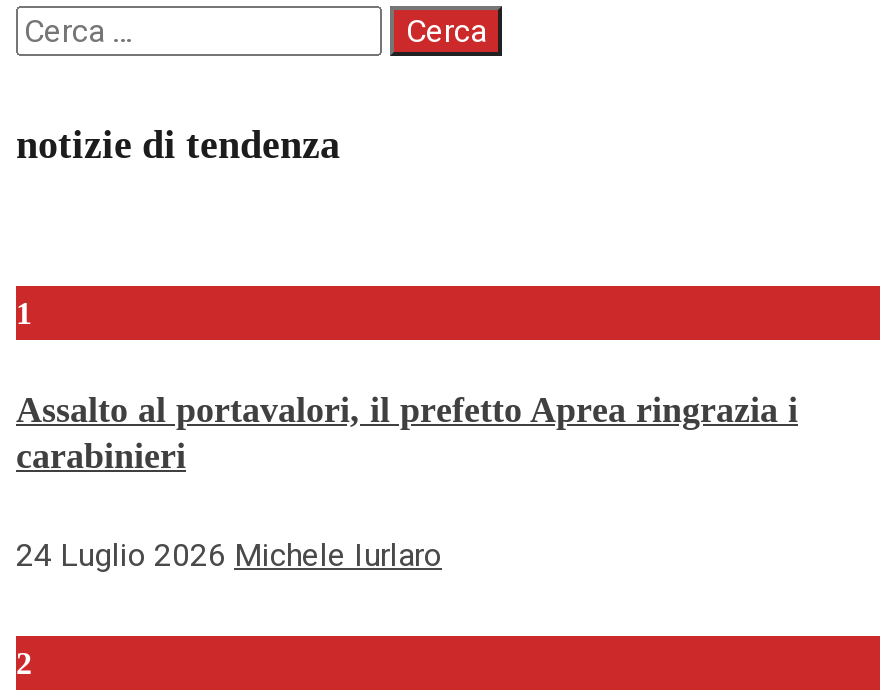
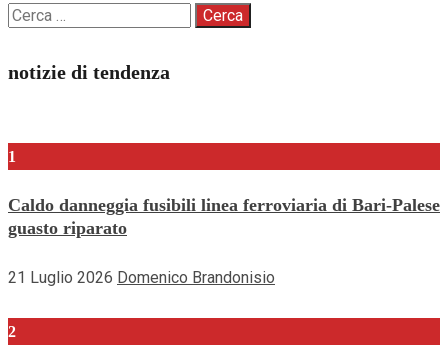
[16,390,798,476] Assalto al portavalori, il prefetto Aprea ringrazia i | carabinieri -> [8,195,440,238] Caldo danneggia fusibili linea ferroviaria di Bari-Palese | guasto riparato
[16,536,442,574] 24 Luglio 2026 Michele Iurlaro -> [8,268,275,287] 21 Luglio 2026 Domenico Brandonisio

